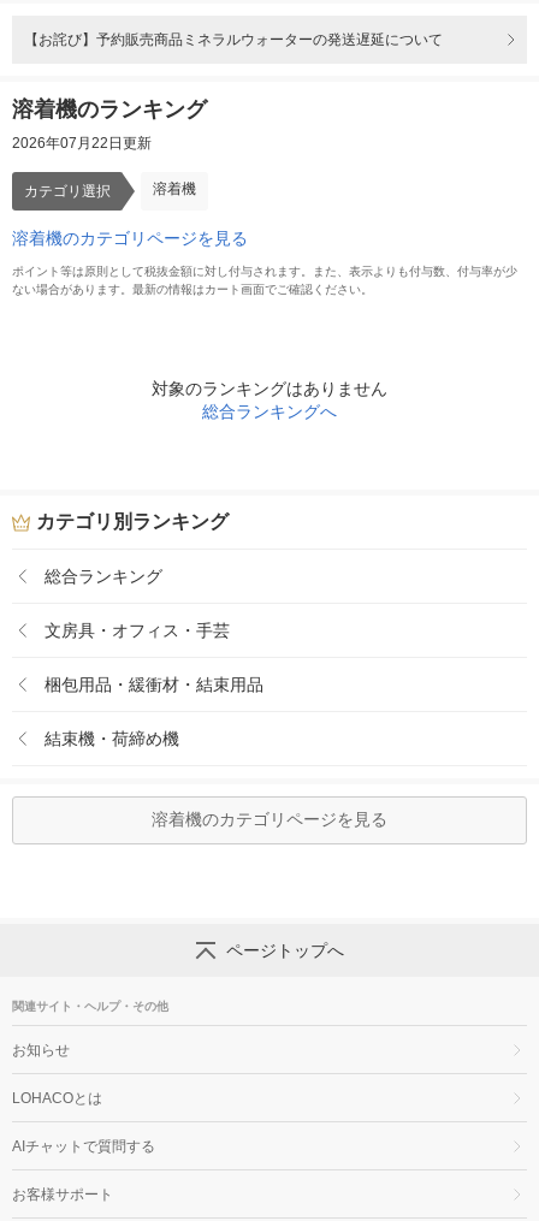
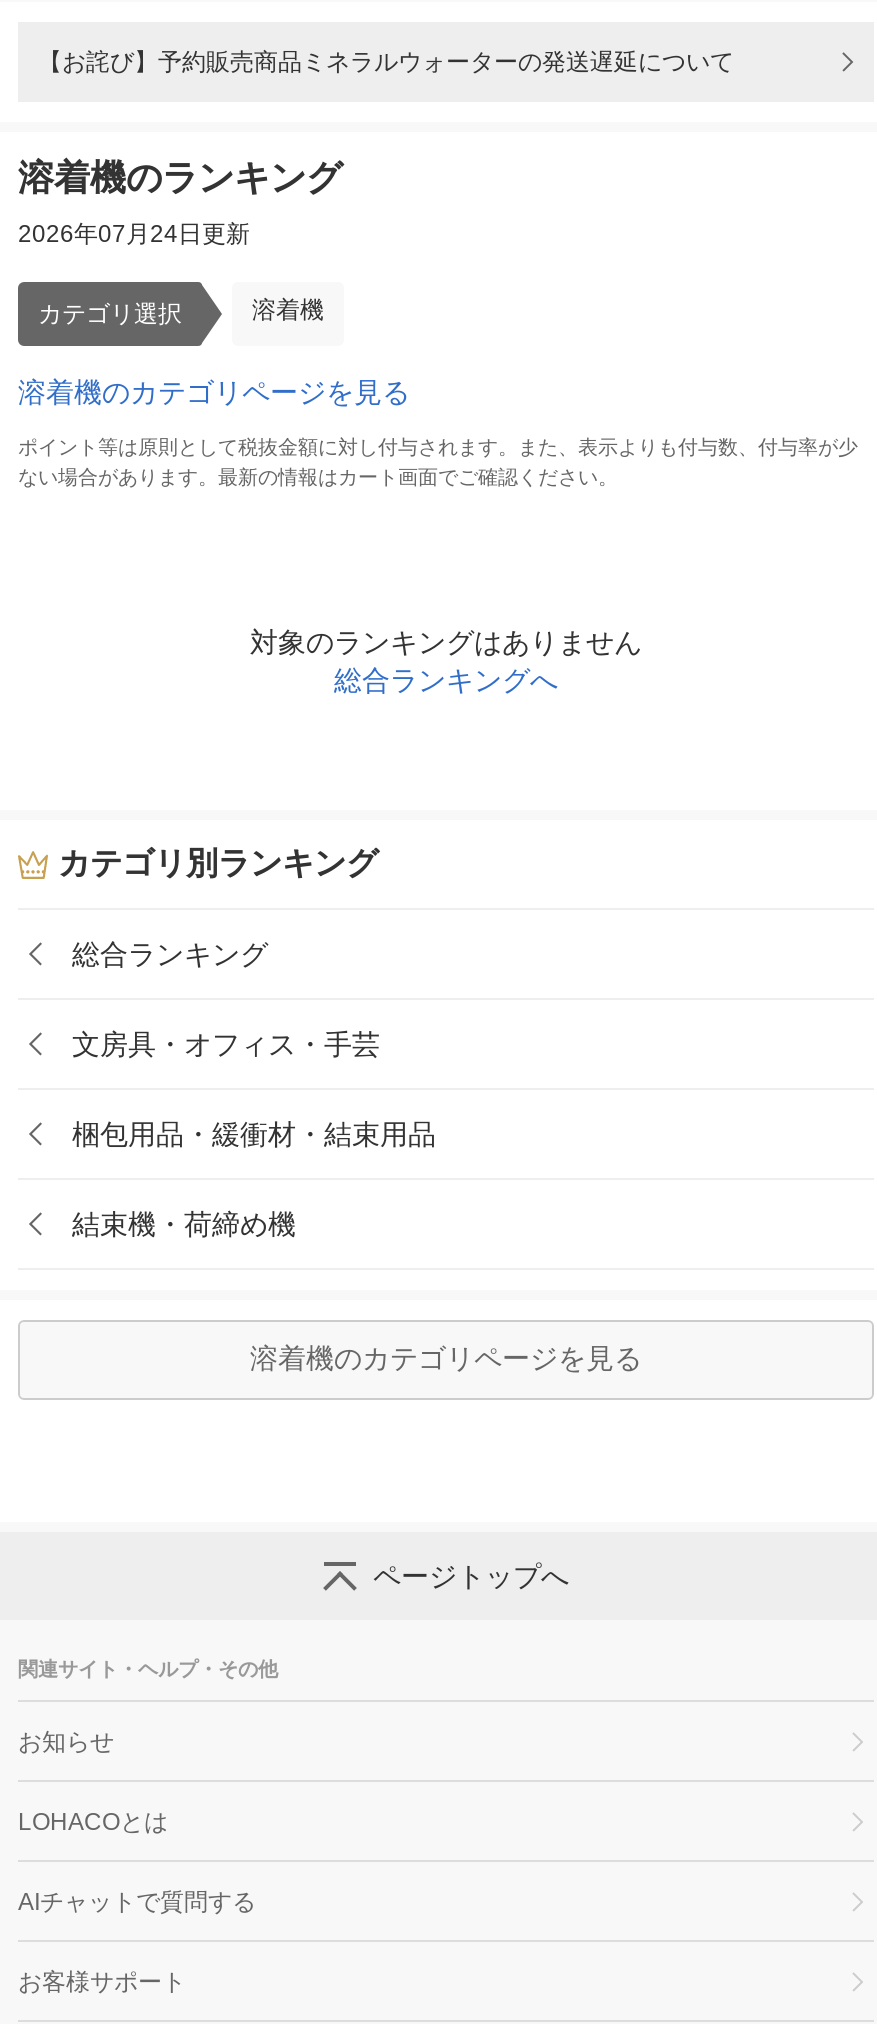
[12,135,152,152] 2026年07月22日更新 -> [18,220,250,248] 2026年07月24日更新

